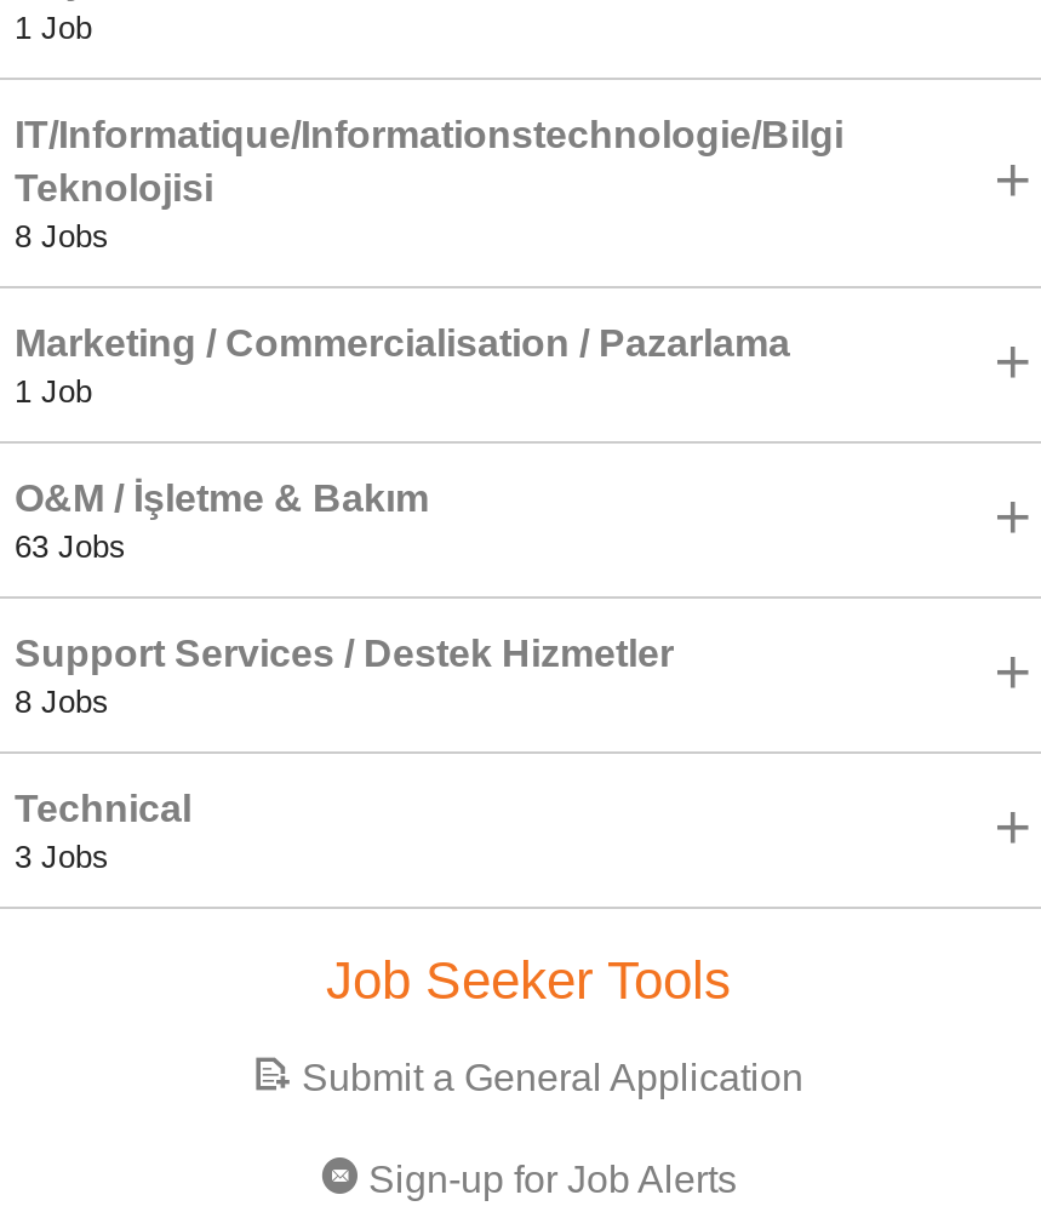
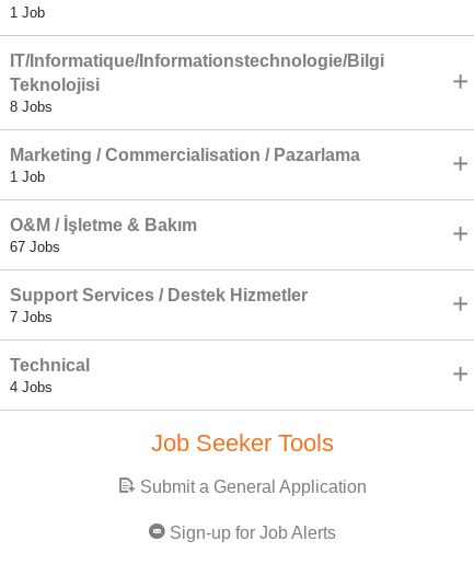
[15,527,126,564] 63 Jobs -> [10,238,60,255] 67 Jobs
[15,682,109,719] 8 Jobs -> [10,308,53,325] 7 Jobs
[15,837,109,874] 3 Jobs -> [10,378,53,395] 4 Jobs

